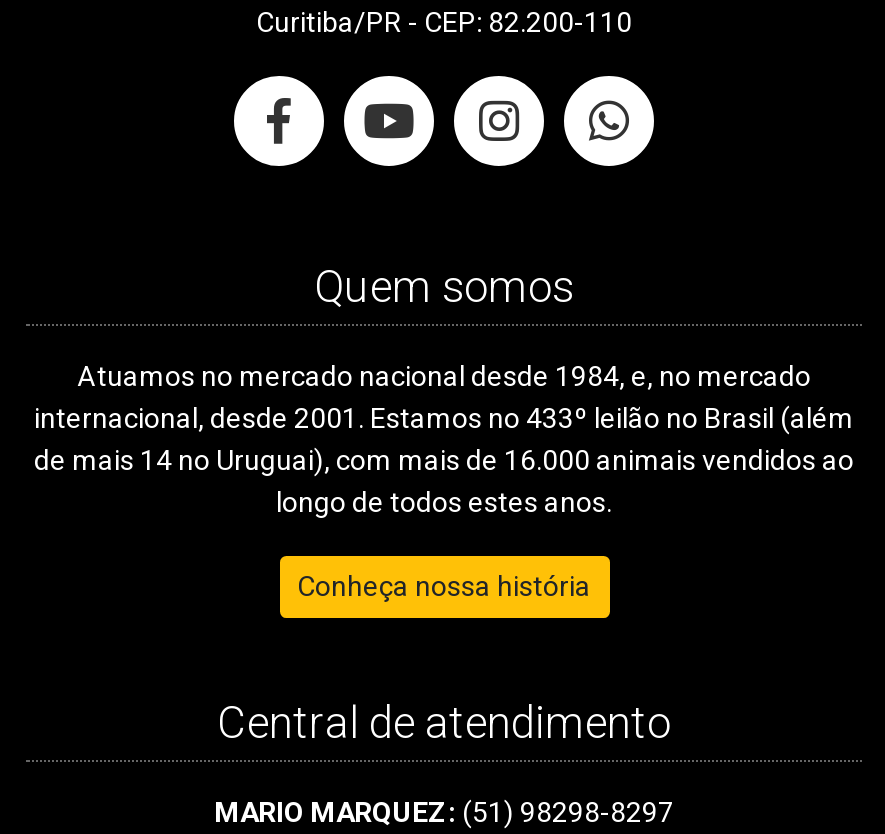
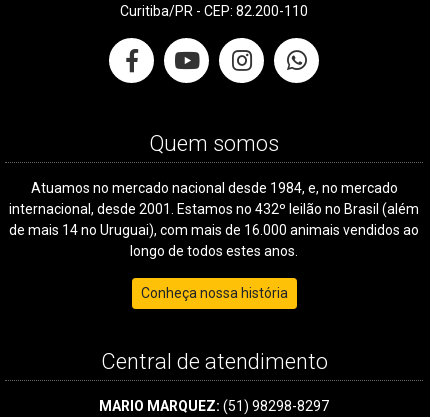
[34,401,854,433] internacional, desde 2001. Estamos no 433º leilão no Brasil (além -> [9,201,419,217] internacional, desde 2001. Estamos no 432º leilão no Brasil (além

